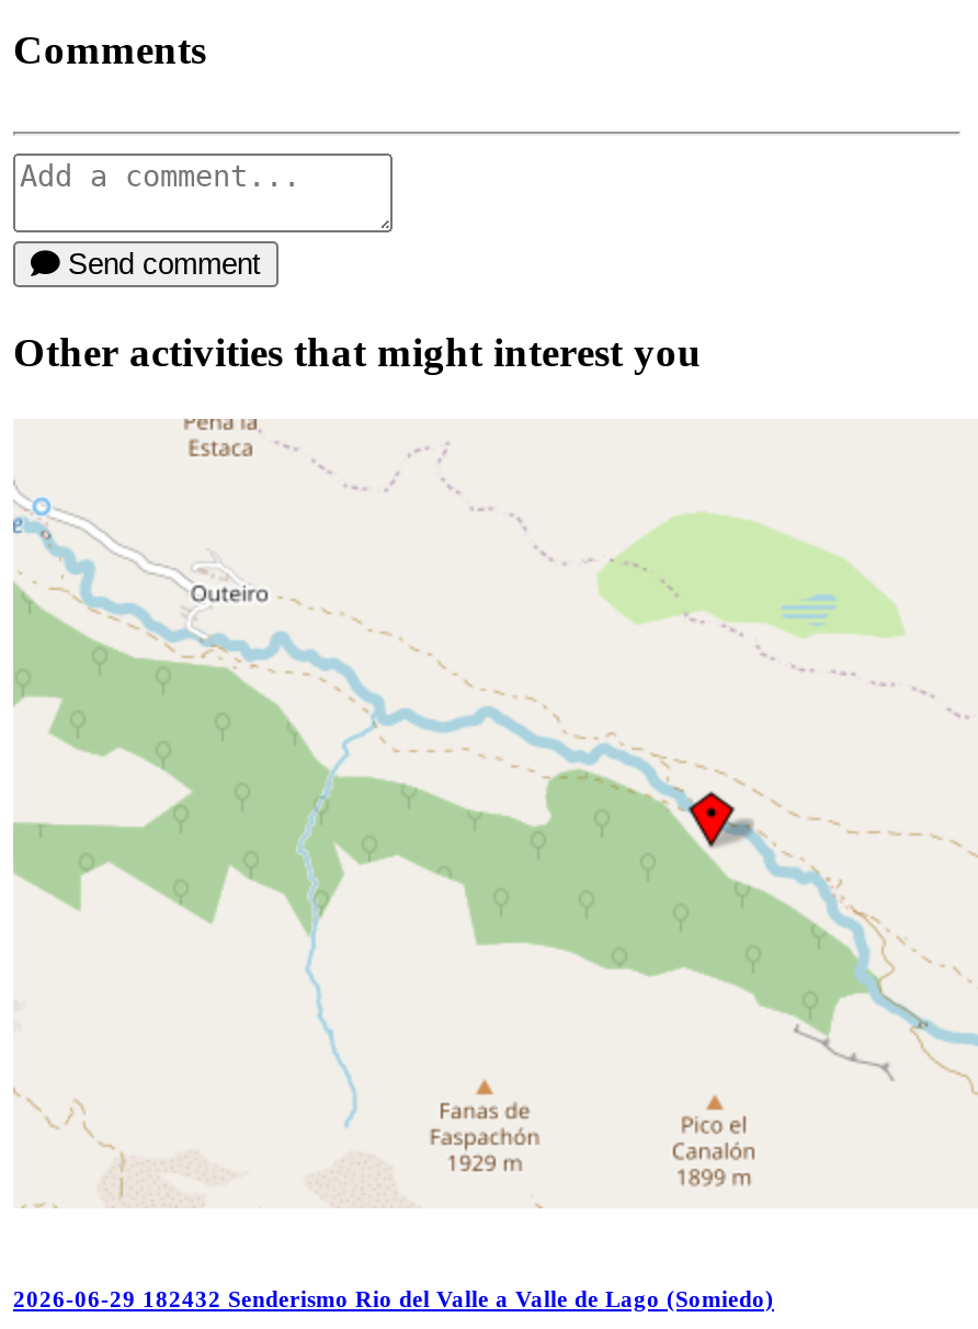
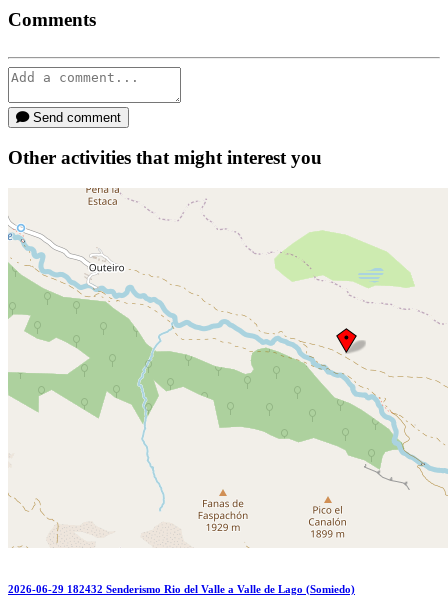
[686,726,796,849] [image] -> [316,327,366,383] [image]

